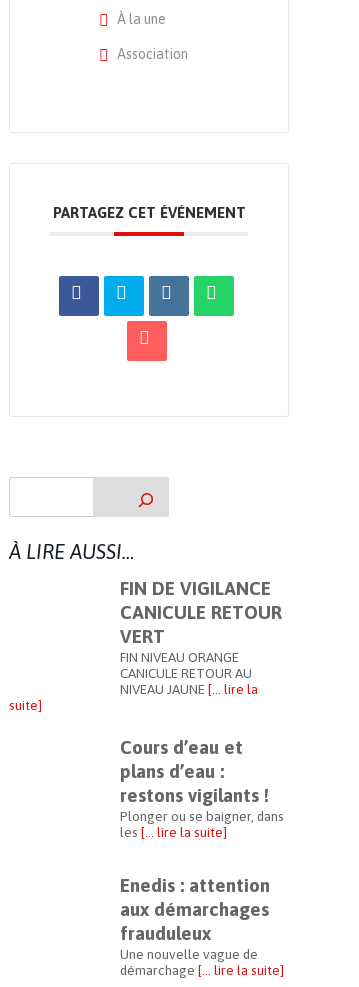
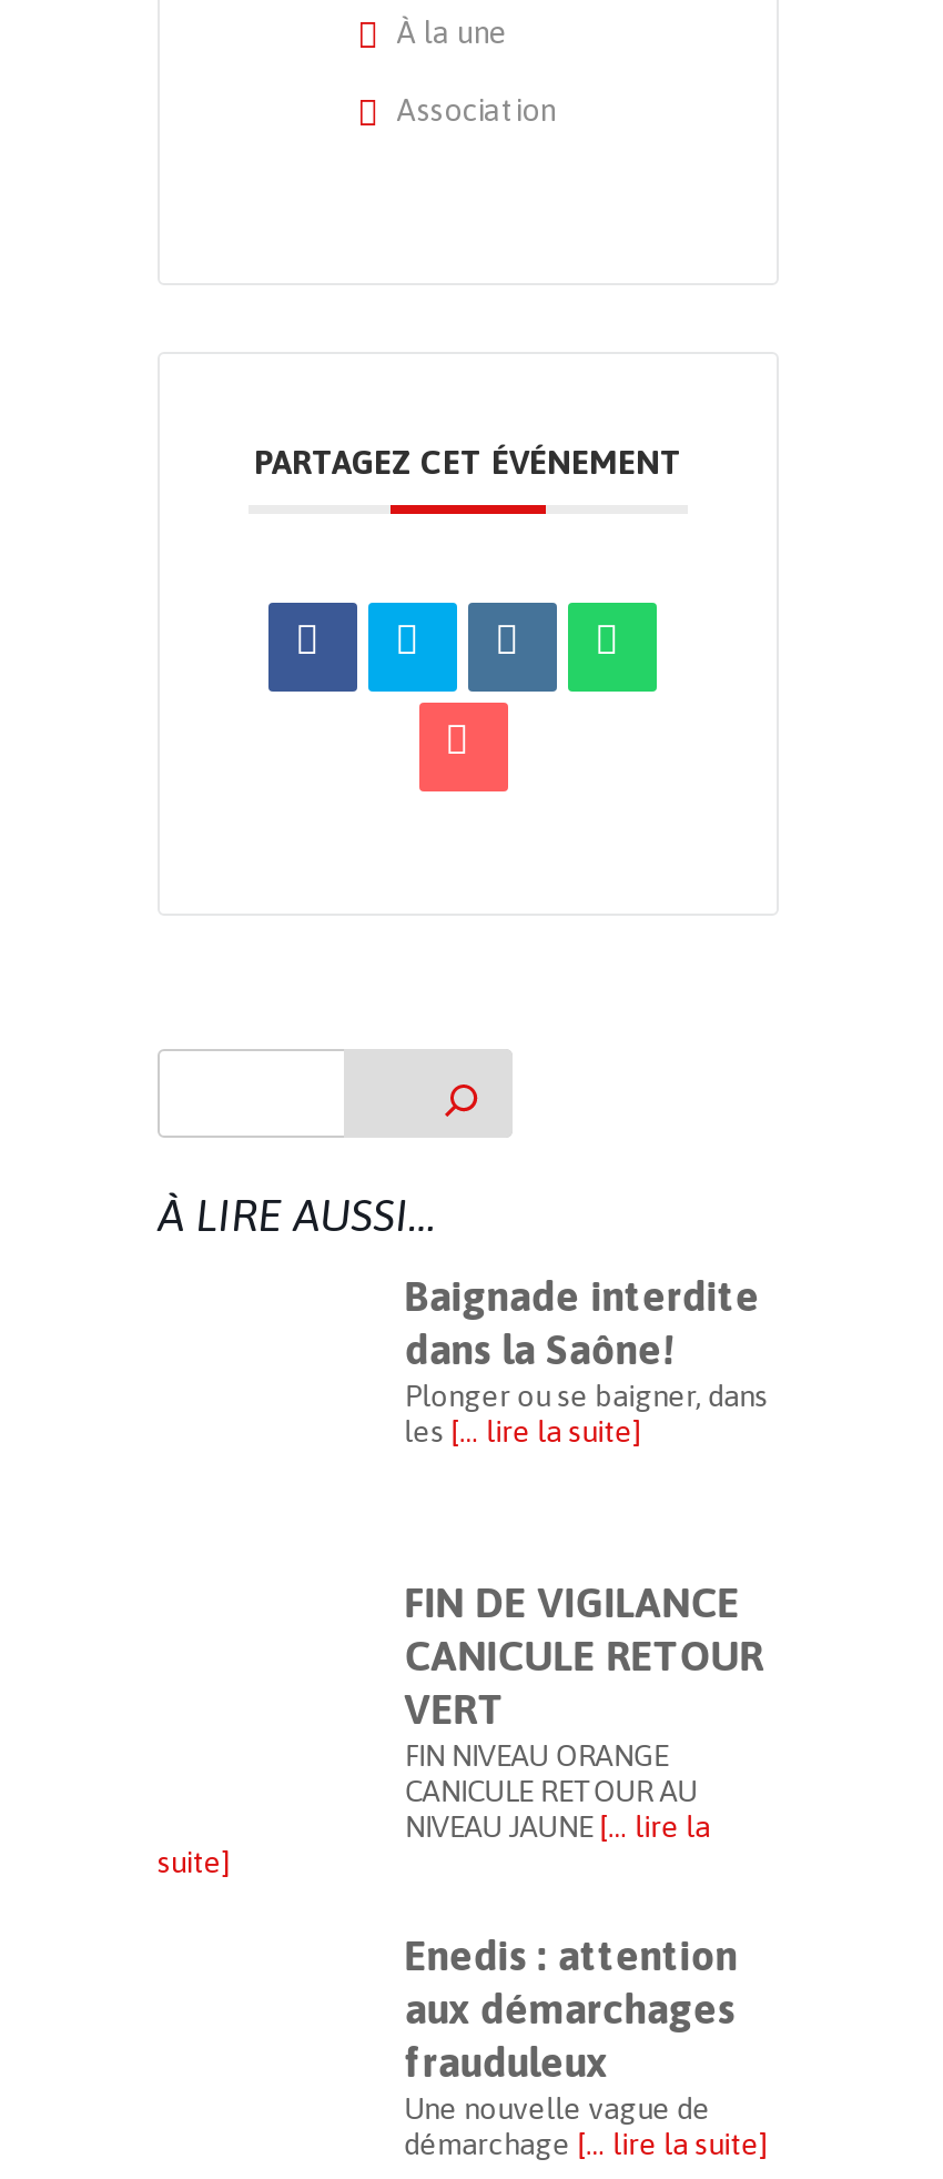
none -> [404,1271,759,1373] Baignade interdite | dans la Saône!
moved [9,577,282,713] -> [158,1578,764,1880]: FIN DE VIGILANCE | CANICULE RETOUR | VERT | FIN NIVEAU ORANGE | CANICULE RETOUR AU | NIVEAU JAUNE [… lire la | suite]
[120,736,269,806] Cours d’eau et | plans d’eau : | restons vigilants ! -> none
moved [120,808,284,840] -> [404,1378,768,1449]: Plonger ou se baigner, dans | les [… lire la suite]

